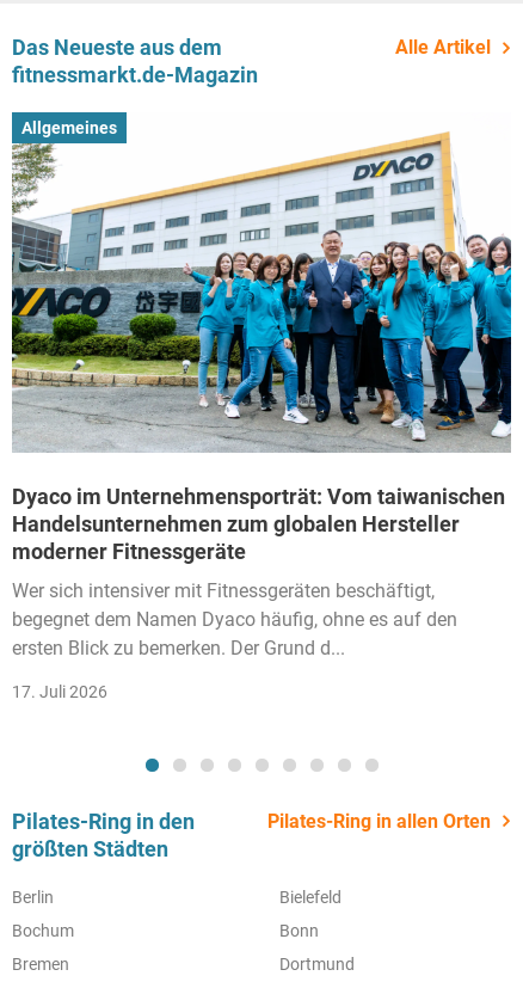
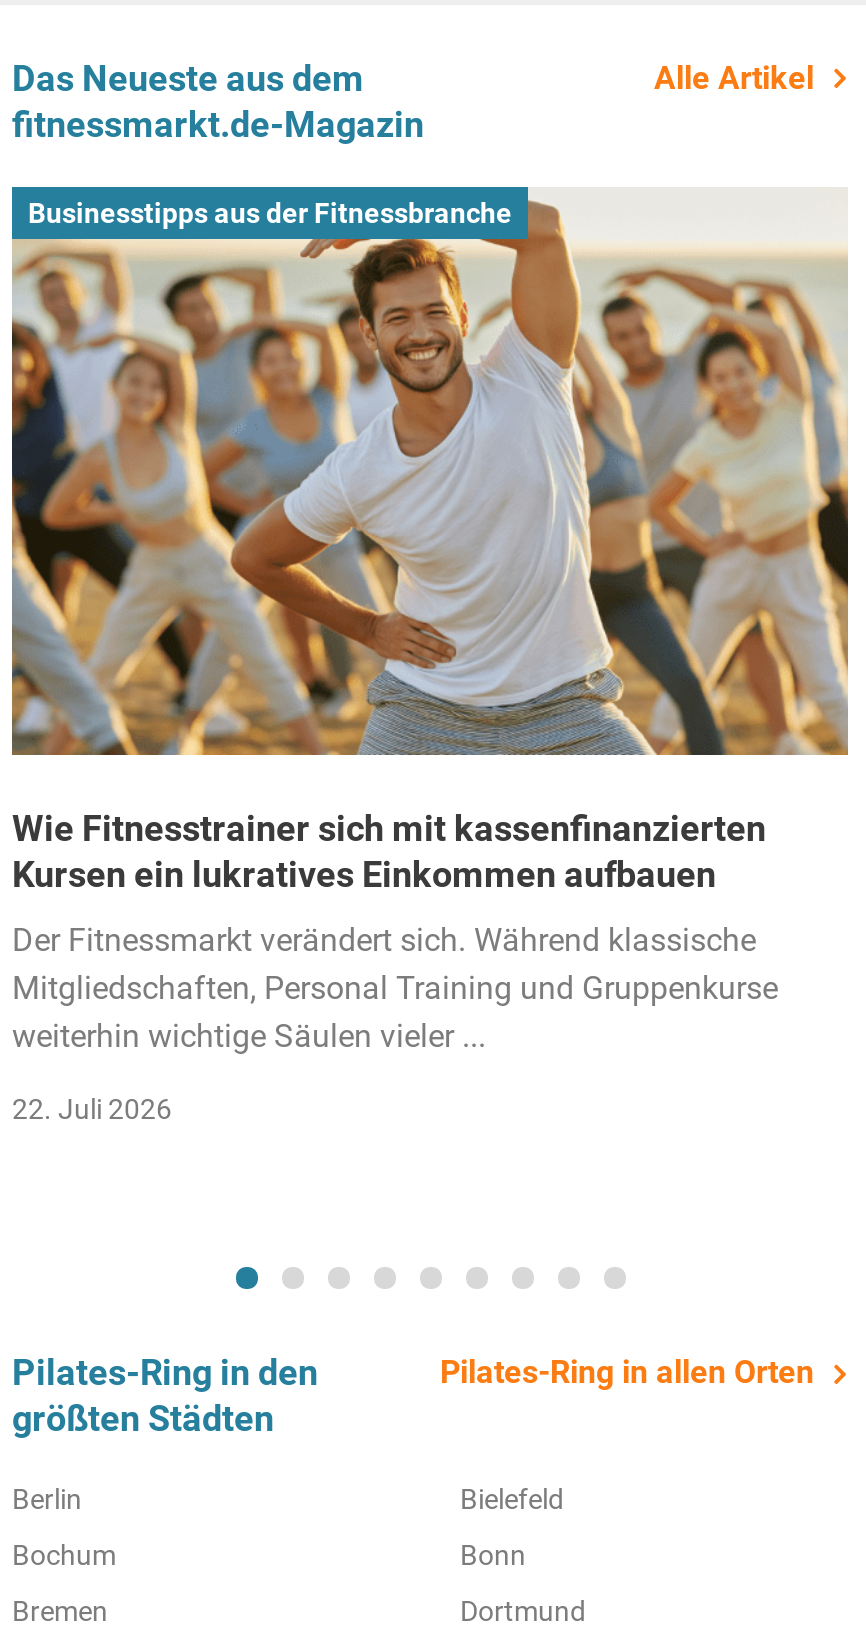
[11,119,512,453] [image] | Allgemeines -> [10,190,850,756] [image] | Businesstipps aus der Fitnessbranche
[12,483,505,563] Dyaco im Unternehmensporträt: Vom taiwanischen | Handelsunternehmen zum globalen Hersteller | moderner Fitnessgeräte -> [12,807,766,895] Wie Fitnesstrainer sich mit kassenfinanzierten | Kursen ein lukratives Einkommen aufbauen
[12,579,457,659] Wer sich intensiver mit Fitnessgeräten beschäftigt, | begegnet dem Namen Dyaco häufig, ohne es auf den | ersten Blick zu bemerken. Der Grund d... -> [12,921,778,1055] Der Fitnessmarkt verändert sich. Während klassische | Mitgliedschaften, Personal Training und Gruppenkurse | weiterhin wichtige Säulen vieler ...
[12,682,107,701] 17. Juli 2026 -> [12,1093,172,1125] 22. Juli 2026

